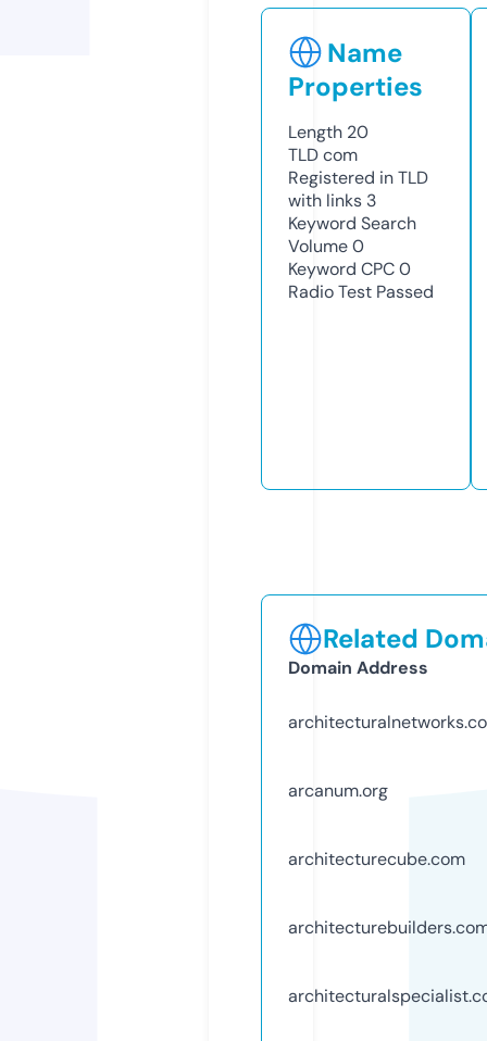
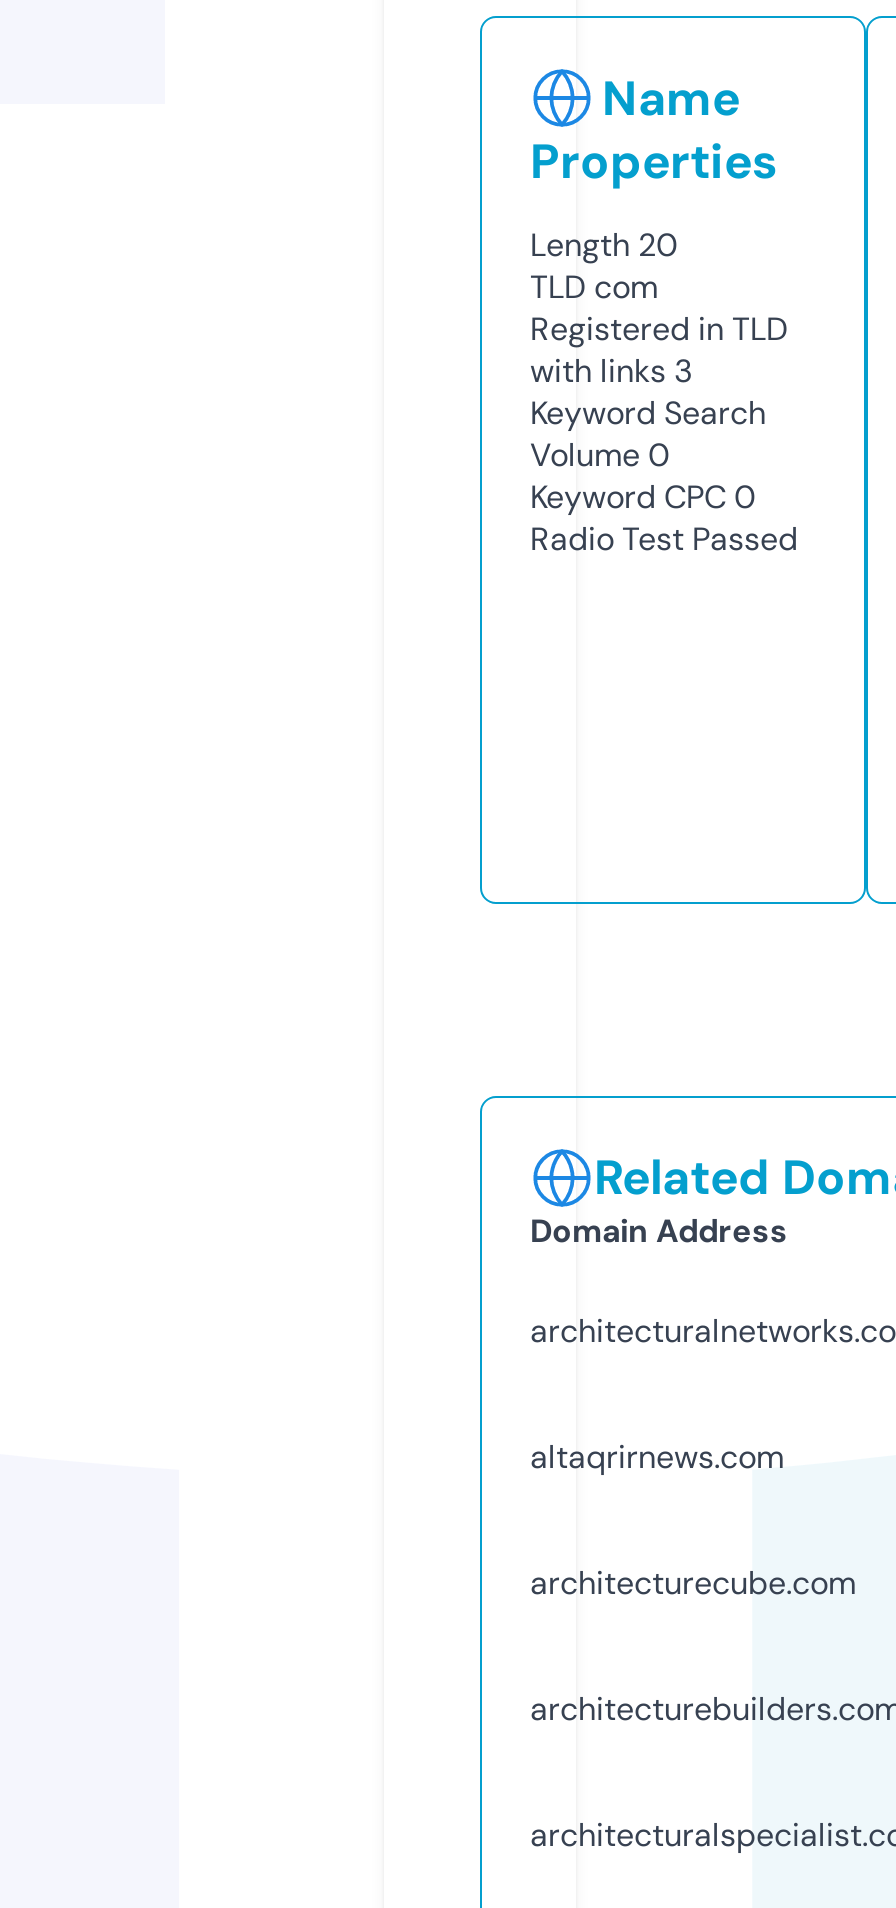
[288,779,388,802] arcanum.org -> [530,1436,784,1478] altaqrirnews.com

